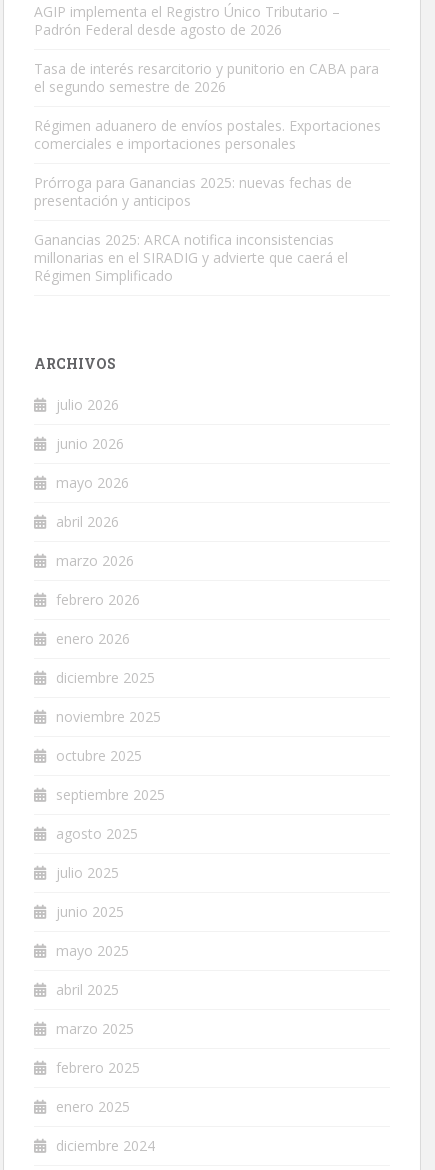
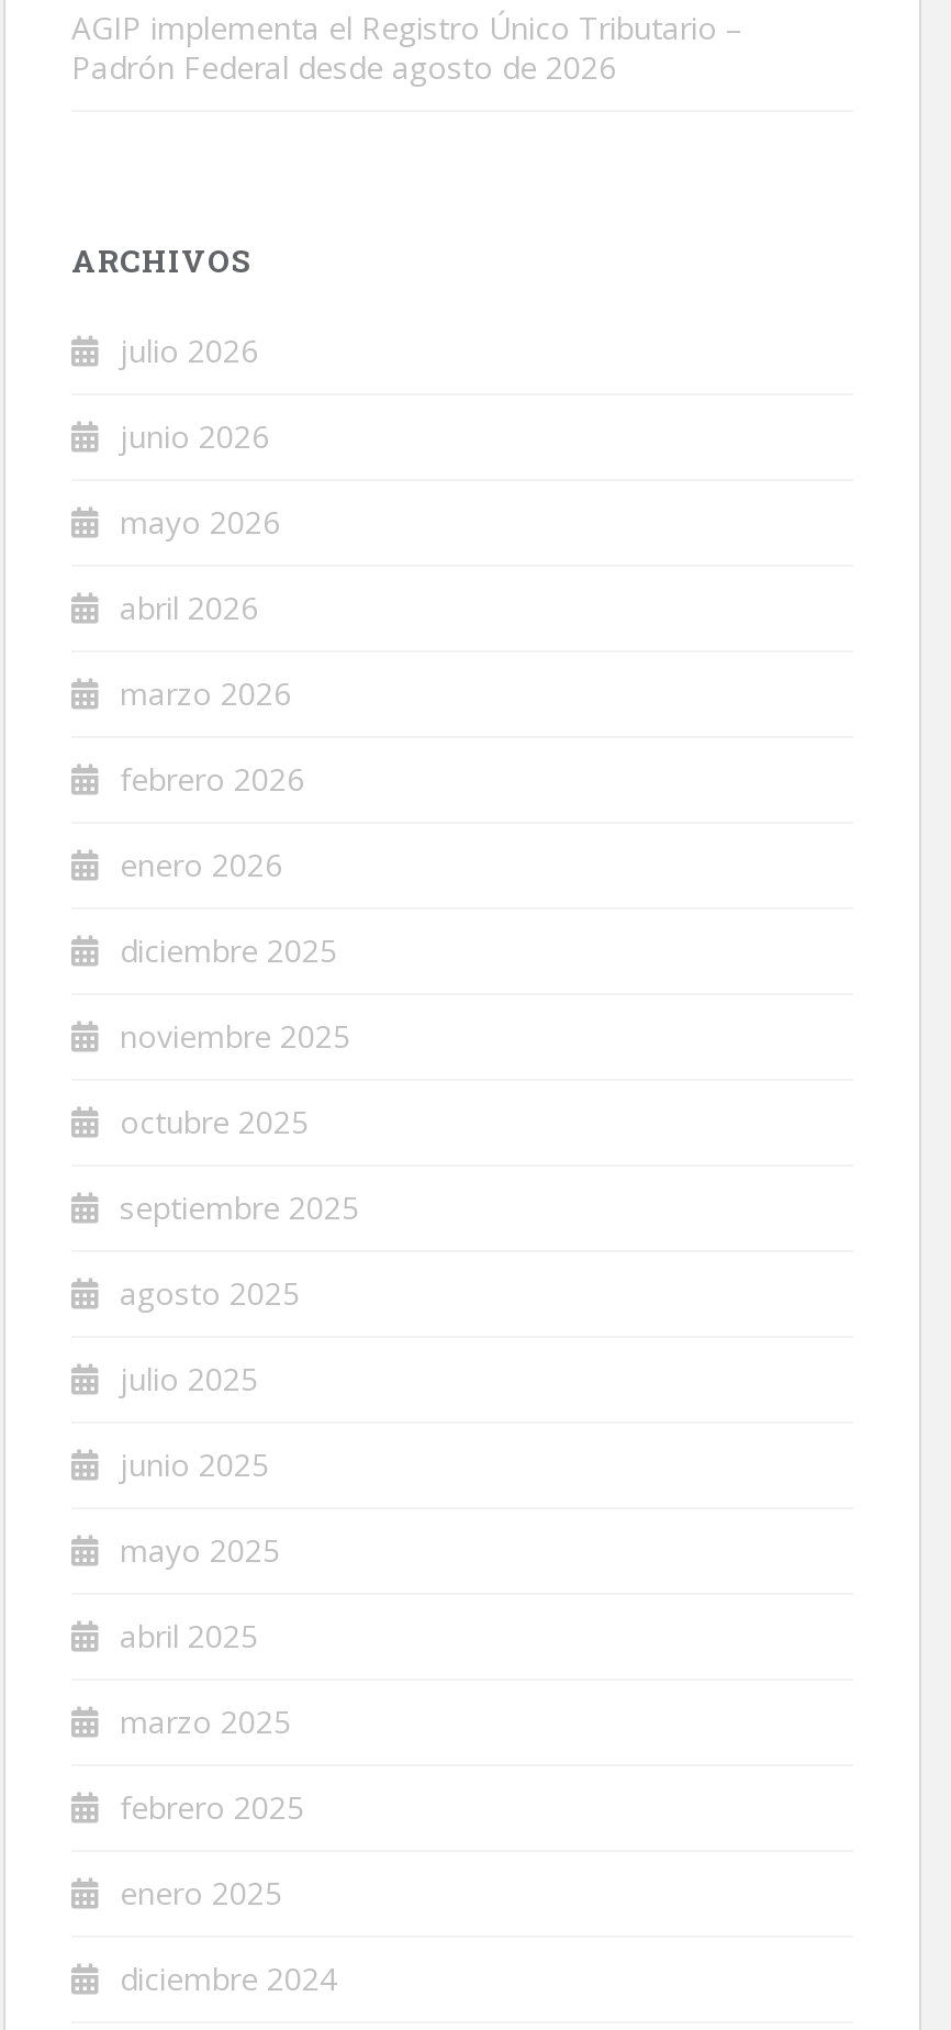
[34,59,381,285] Tasa de interés resarcitorio y punitorio en CABA para | el segundo semestre de 2026 | Régimen aduanero de envíos postales. Exportaciones | comerciales e importaciones personales | Prórroga para Ganancias 2025: nuevas fechas de | presentación y anticipos | Ganancias 2025: ARCA notifica inconsistencias | millonarias en el SIRADIG y advierte que caerá el | Régimen Simplificado -> none

